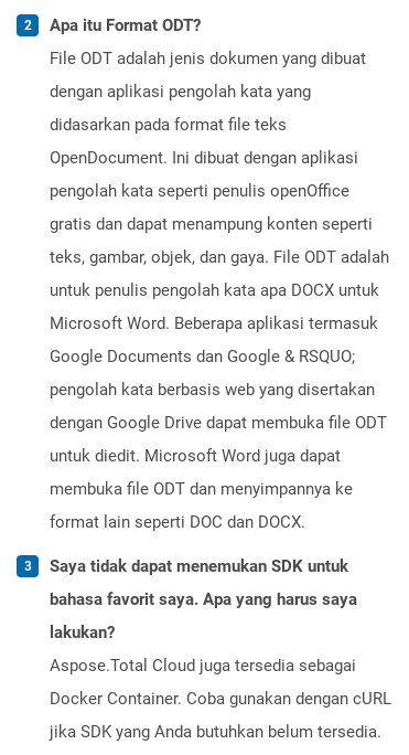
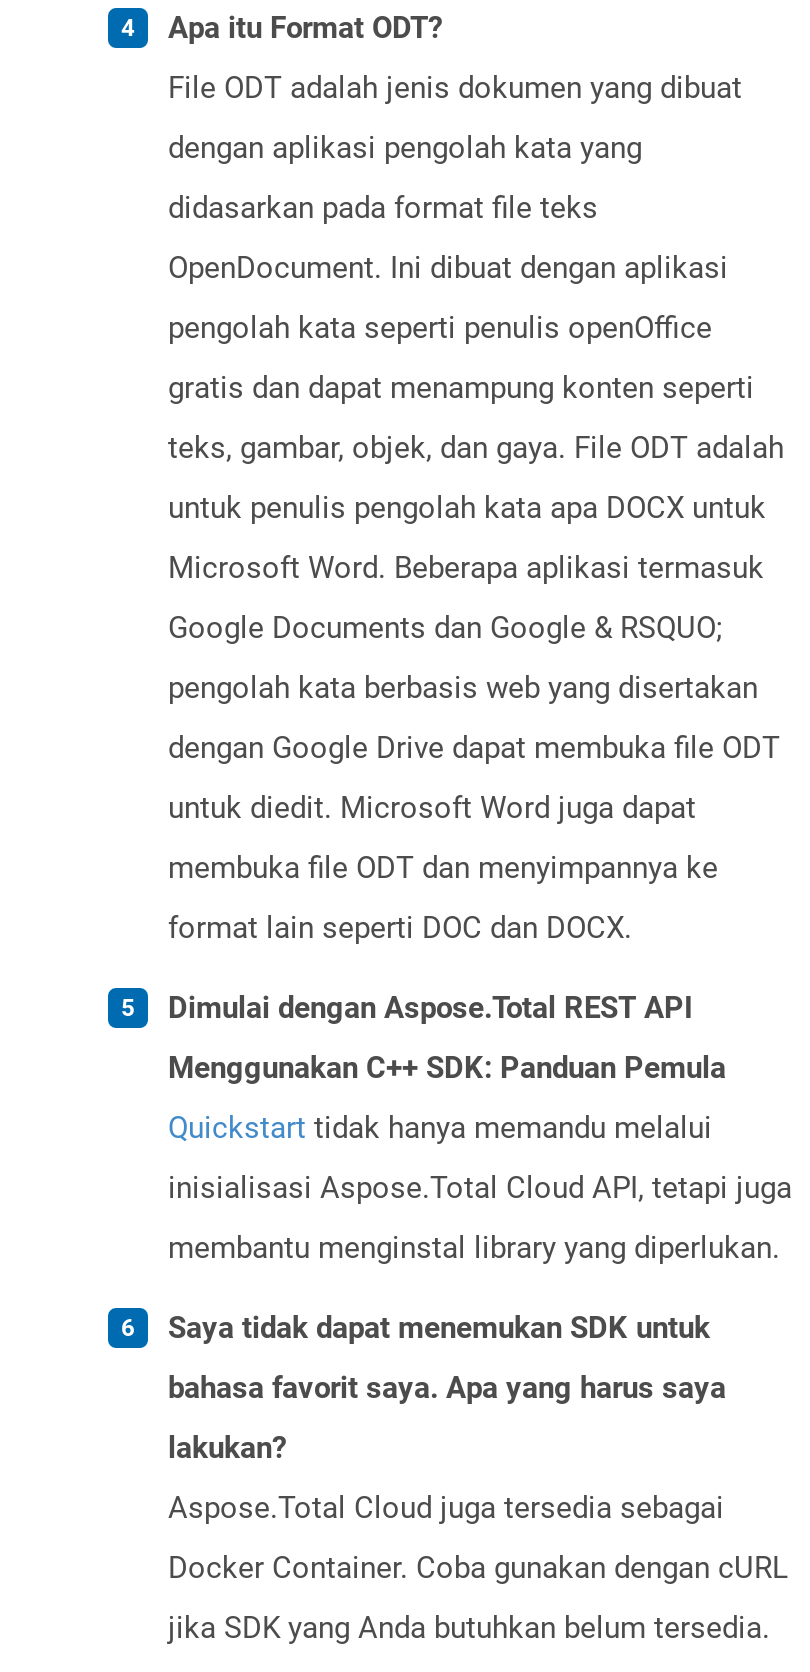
none -> [168,990,792,1266] Dimulai dengan Aspose.Total REST API | Menggunakan C++ SDK: Panduan Pemula | Quickstart tidak hanya memandu melalui | inisialisasi Aspose.Total Cloud API, tetapi juga | membantu menginstal library yang diperlukan.

